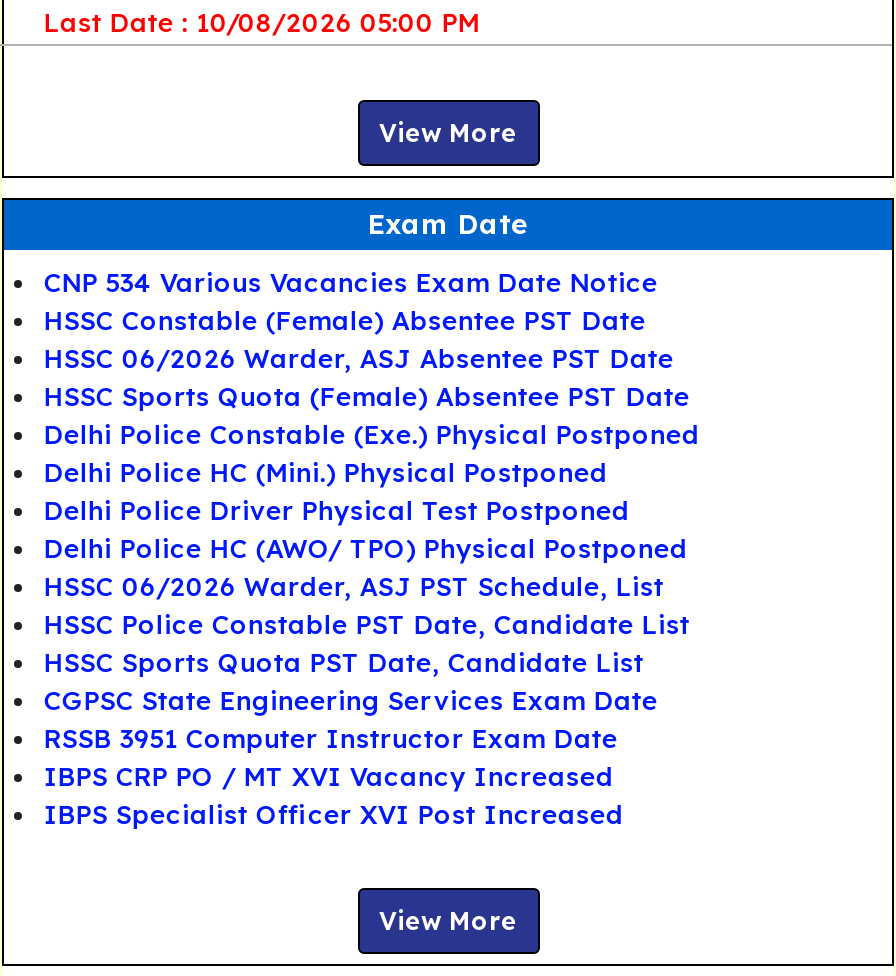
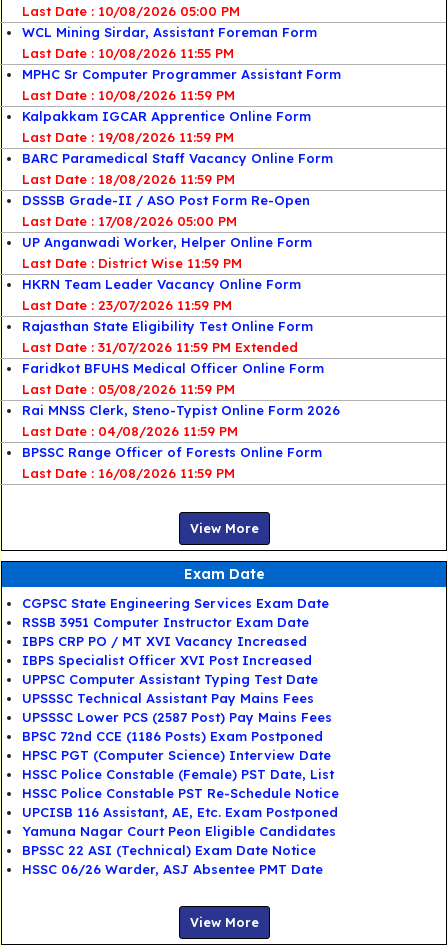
none -> [22,24,341,481] WCL Mining Sirdar, Assistant Foreman Form | Last Date : 10/08/2026 11:55 PM | MPHC Sr Computer Programmer Assistant Form | Last Date : 10/08/2026 11:59 PM | Kalpakkam IGCAR Apprentice Online Form | Last Date : 19/08/2026 11:59 PM | BARC Paramedical Staff Vacancy Online Form | Last Date : 18/08/2026 11:59 PM | DSSSB Grade-II / ASO Post Form Re-Open | Last Date : 17/08/2026 05:00 PM | UP Anganwadi Worker, Helper Online Form | Last Date : District Wise 11:59 PM | HKRN Team Leader Vacancy Online Form | Last Date : 23/07/2026 11:59 PM | Rajasthan State Eligibility Test Online Form | Last Date : 31/07/2026 11:59 PM Extended | Faridkot BFUHS Medical Officer Online Form | Last Date : 05/08/2026 11:59 PM | Rai MNSS Clerk, Steno-Typist Online Form 2026 | Last Date : 04/08/2026 11:59 PM | BPSSC Range Officer of Forests Online Form | Last Date : 16/08/2026 11:59 PM
[44,267,700,679] CNP 534 Various Vacancies Exam Date Notice | HSSC Constable (Female) Absentee PST Date | HSSC 06/2026 Warder, ASJ Absentee PST Date | HSSC Sports Quota (Female) Absentee PST Date | Delhi Police Constable (Exe.) Physical Postponed | Delhi Police HC (Mini.) Physical Postponed | Delhi Police Driver Physical Test Postponed | Delhi Police HC (AWO/ TPO) Physical Postponed | HSSC 06/2026 Warder, ASJ PST Schedule, List | HSSC Police Constable PST Date, Candidate List | HSSC Sports Quota PST Date, Candidate List -> none
none -> [22,671,339,877] UPPSC Computer Assistant Typing Test Date | UPSSSC Technical Assistant Pay Mains Fees | UPSSSC Lower PCS (2587 Post) Pay Mains Fees | BPSC 72nd CCE (1186 Posts) Exam Postponed | HPSC PGT (Computer Science) Interview Date | HSSC Police Constable (Female) PST Date, List | HSSC Police Constable PST Re-Schedule Notice | UPCISB 116 Assistant, AE, Etc. Exam Postponed | Yamuna Nagar Court Peon Eligible Candidates | BPSSC 22 ASI (Technical) Exam Date Notice | HSSC 06/26 Warder, ASJ Absentee PMT Date

